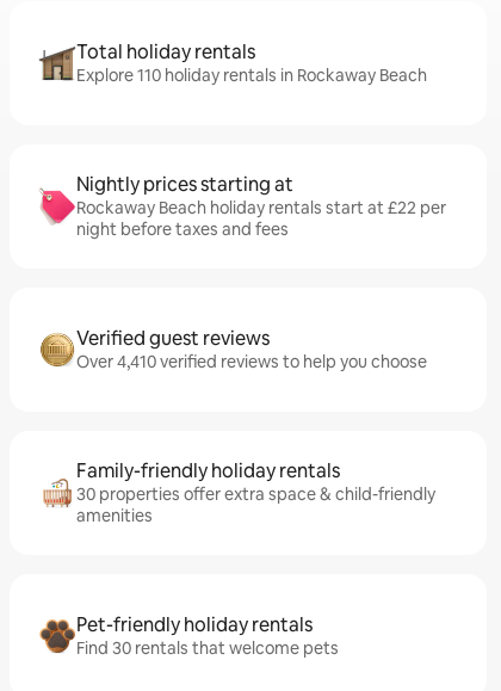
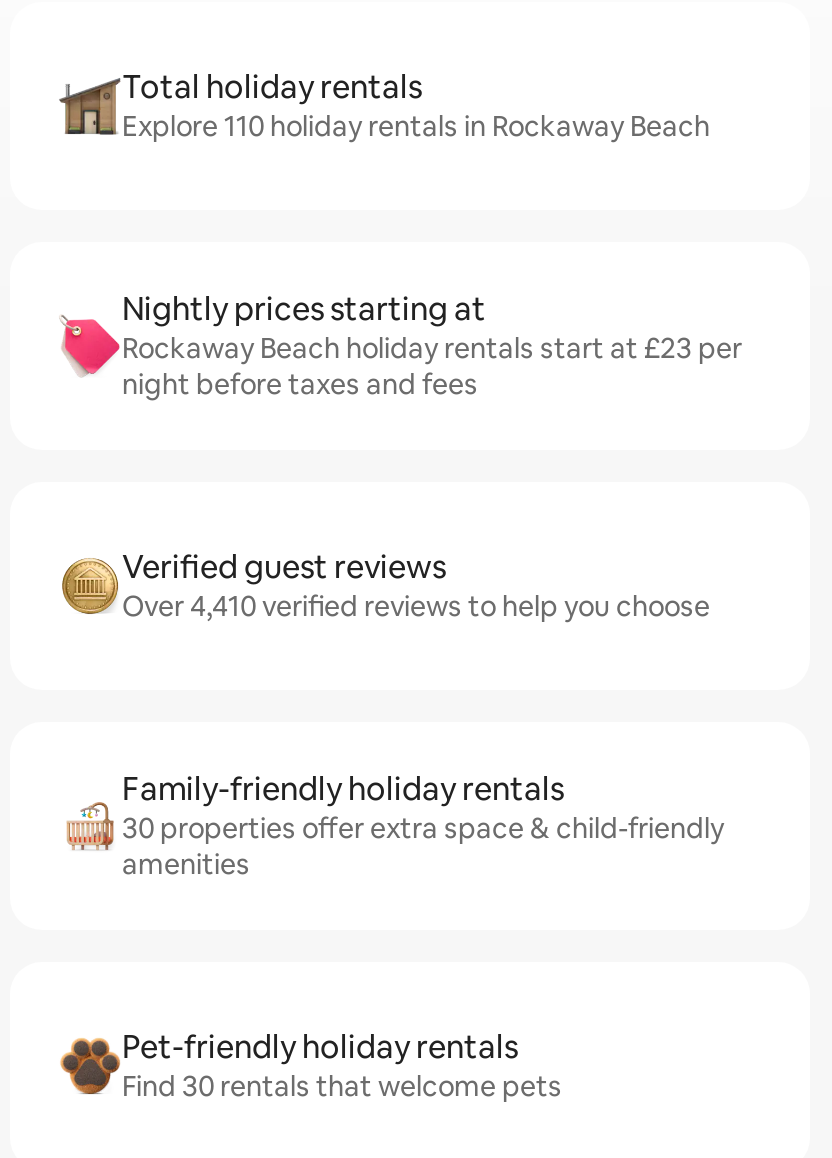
[76,197,446,218] Rockaway Beach holiday rentals start at £22 per -> [122,330,742,366] Rockaway Beach holiday rentals start at £23 per

